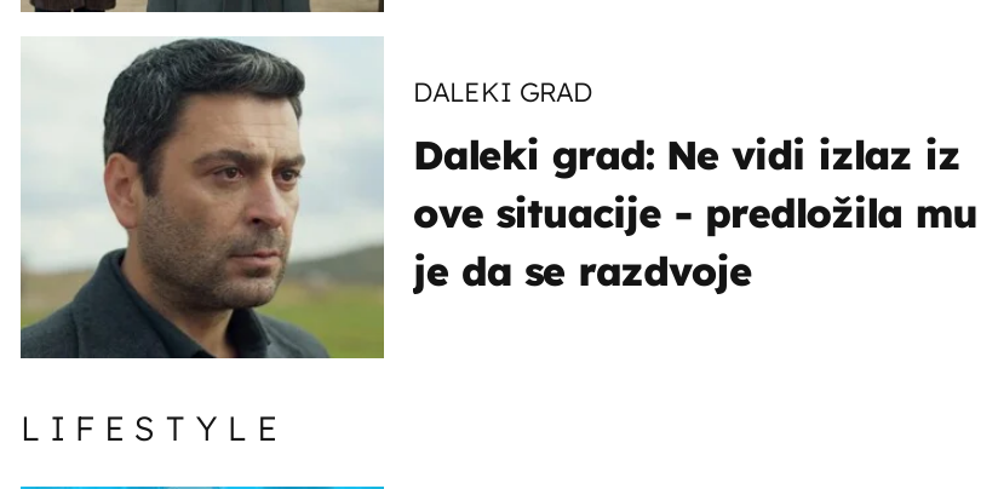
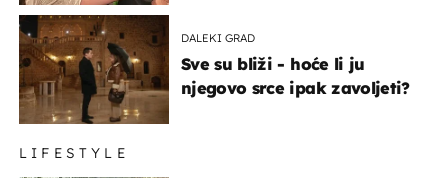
[21,36,977,361] [image] | Daleki grad: Ne vidi izlaz iz | ove situacije - predložila mu | je da se razdvoje -> [18,14,410,125] [image] | Sve su bliži - hoće li ju | njegovo srce ipak zavoljeti?

